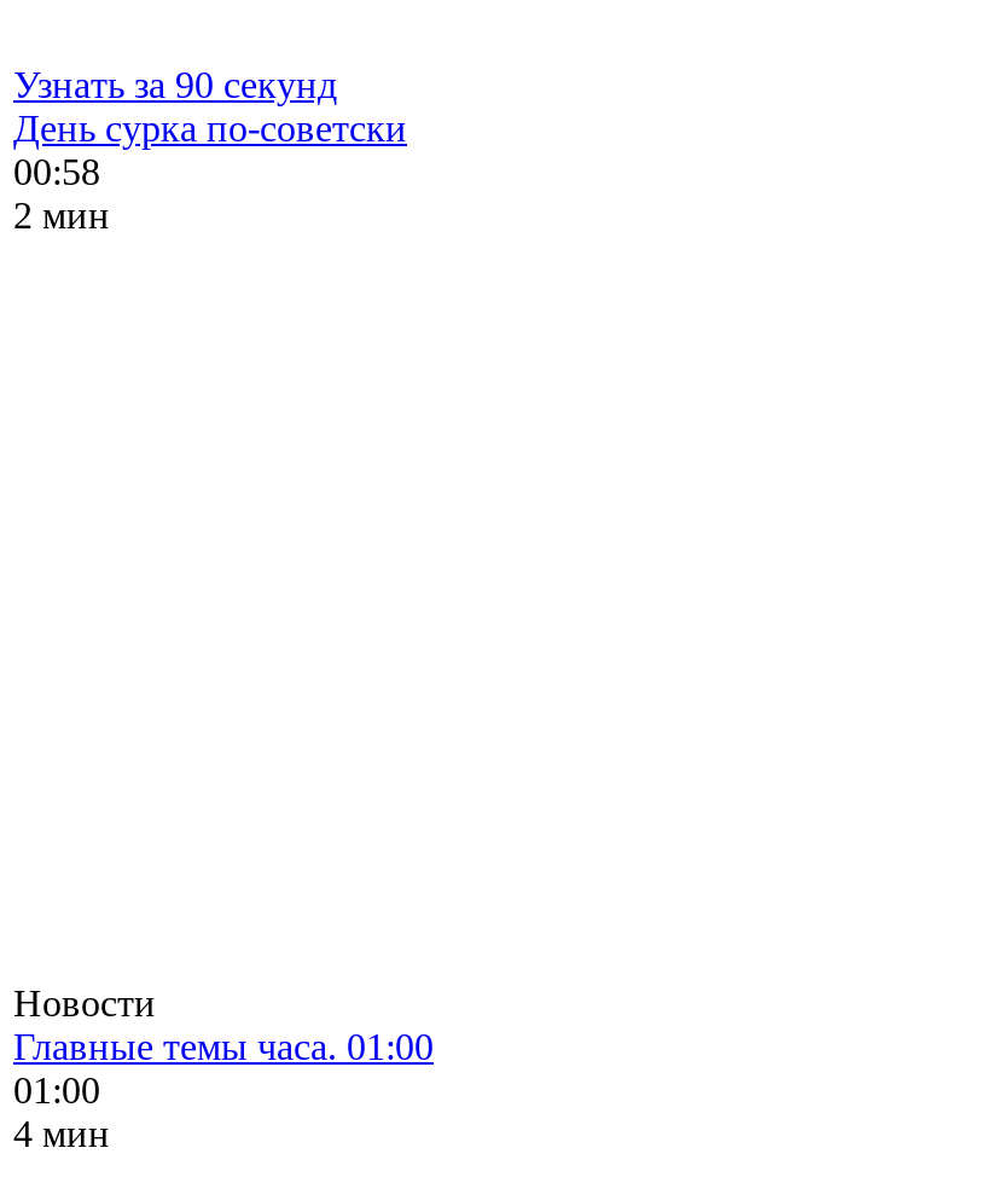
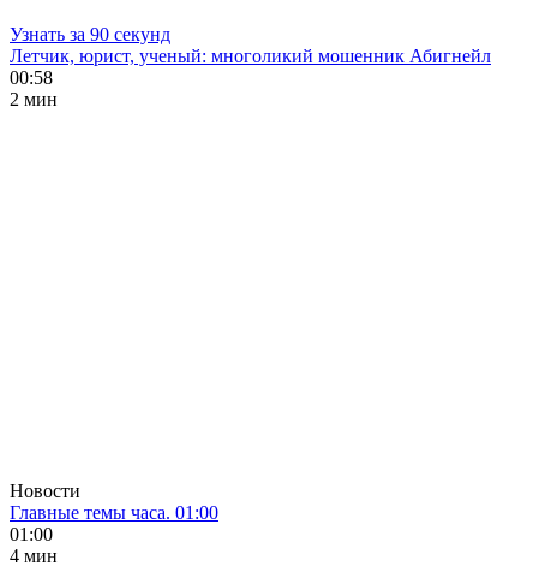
[13,108,407,149] День сурка по-советски -> [10,46,491,66] Летчик, юрист, ученый: многоликий мошенник Абигнейл

